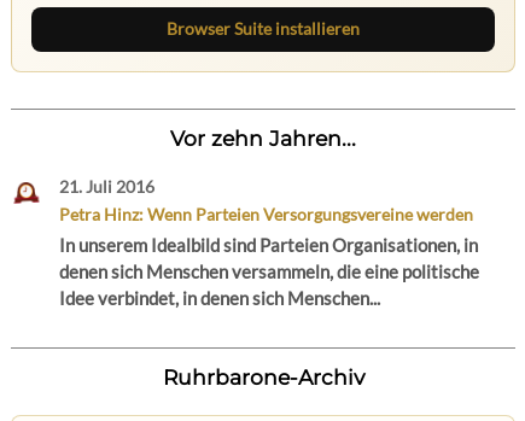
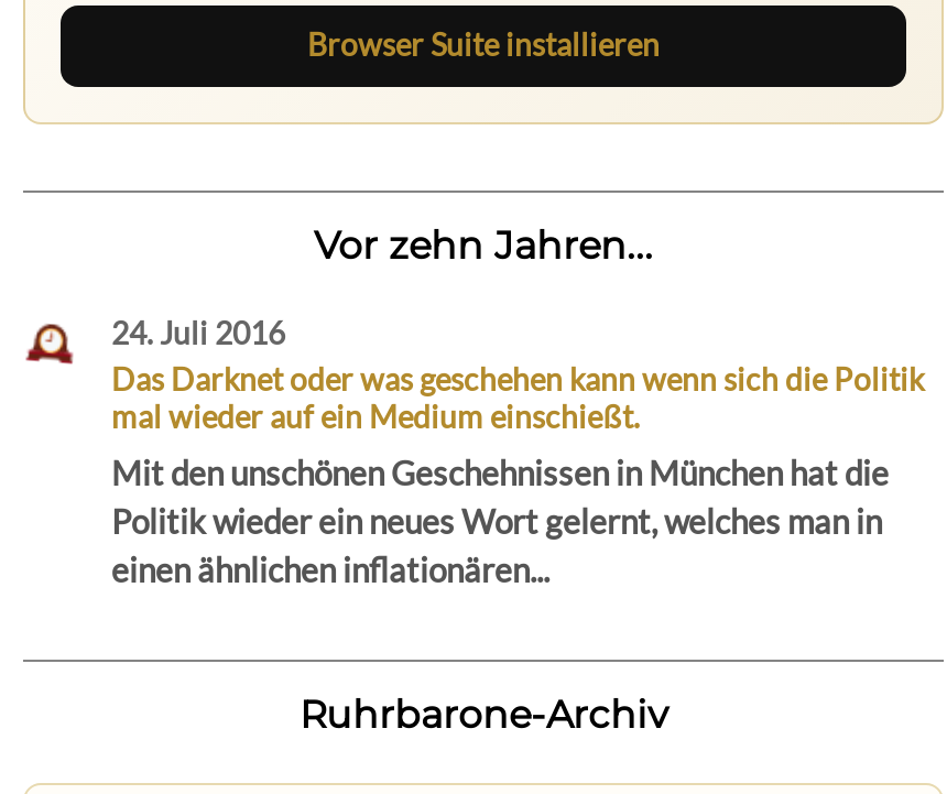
[59,176,479,309] 21. Juli 2016 | Petra Hinz: Wenn Parteien Versorgungsvereine werden | In unserem Idealbild sind Parteien Organisationen, in | denen sich Menschen versammeln, die eine politische | Idee verbindet, in denen sich Menschen... -> [111,313,924,589] 24. Juli 2016 | Das Darknet oder was geschehen kann wenn sich die Politik | mal wieder auf ein Medium einschießt. | Mit den unschönen Geschehnissen in München hat die | Politik wieder ein neues Wort gelernt, welches man in | einen ähnlichen inflationären...

